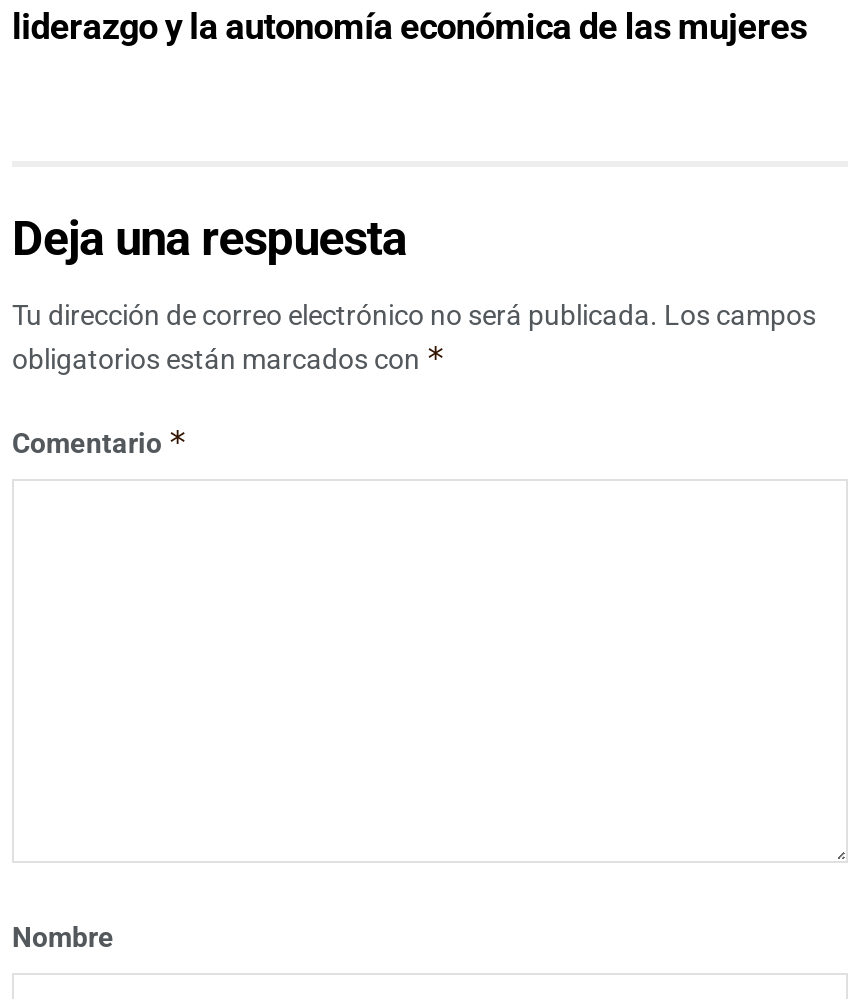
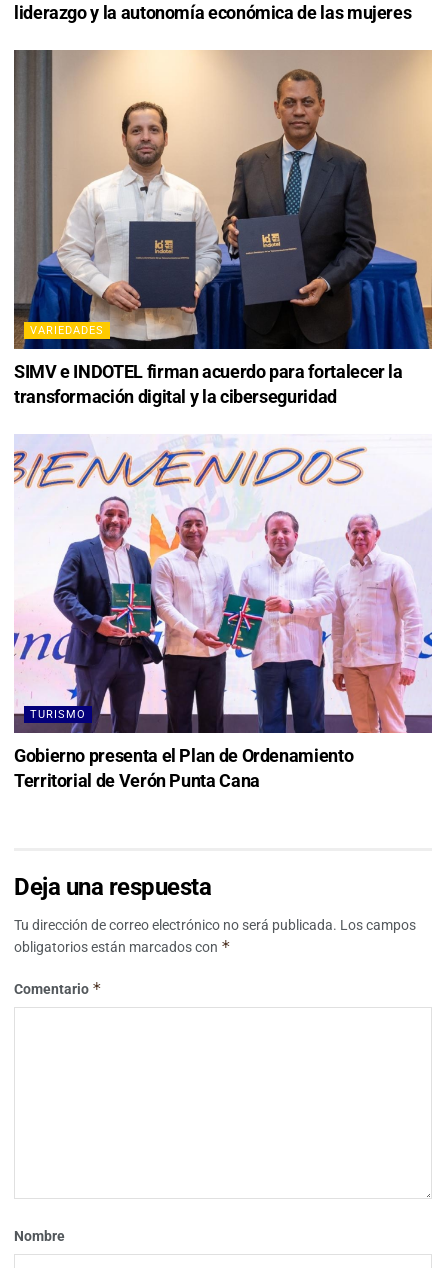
none -> [13,49,433,407] [image] | VARIEDADES | SIMV e INDOTEL firman acuerdo para fortalecer la | transformación digital y la ciberseguridad
none -> [13,435,433,791] [image] | TURISMO | Gobierno presenta el Plan de Ordenamiento | Territorial de Verón Punta Cana

